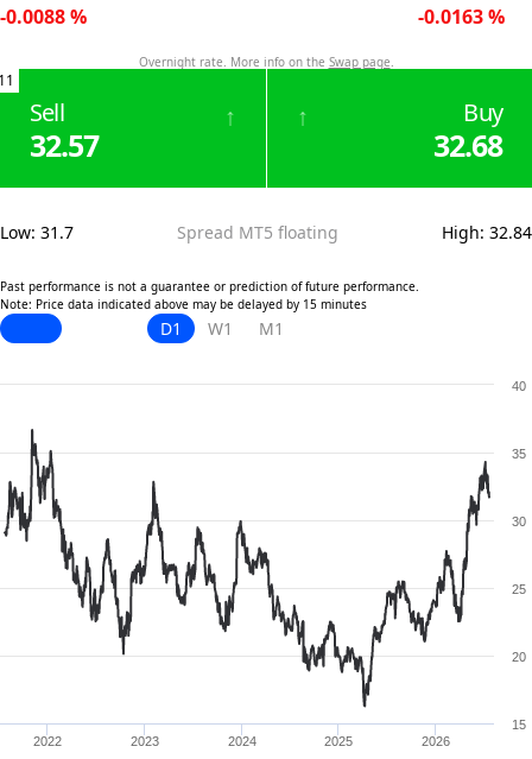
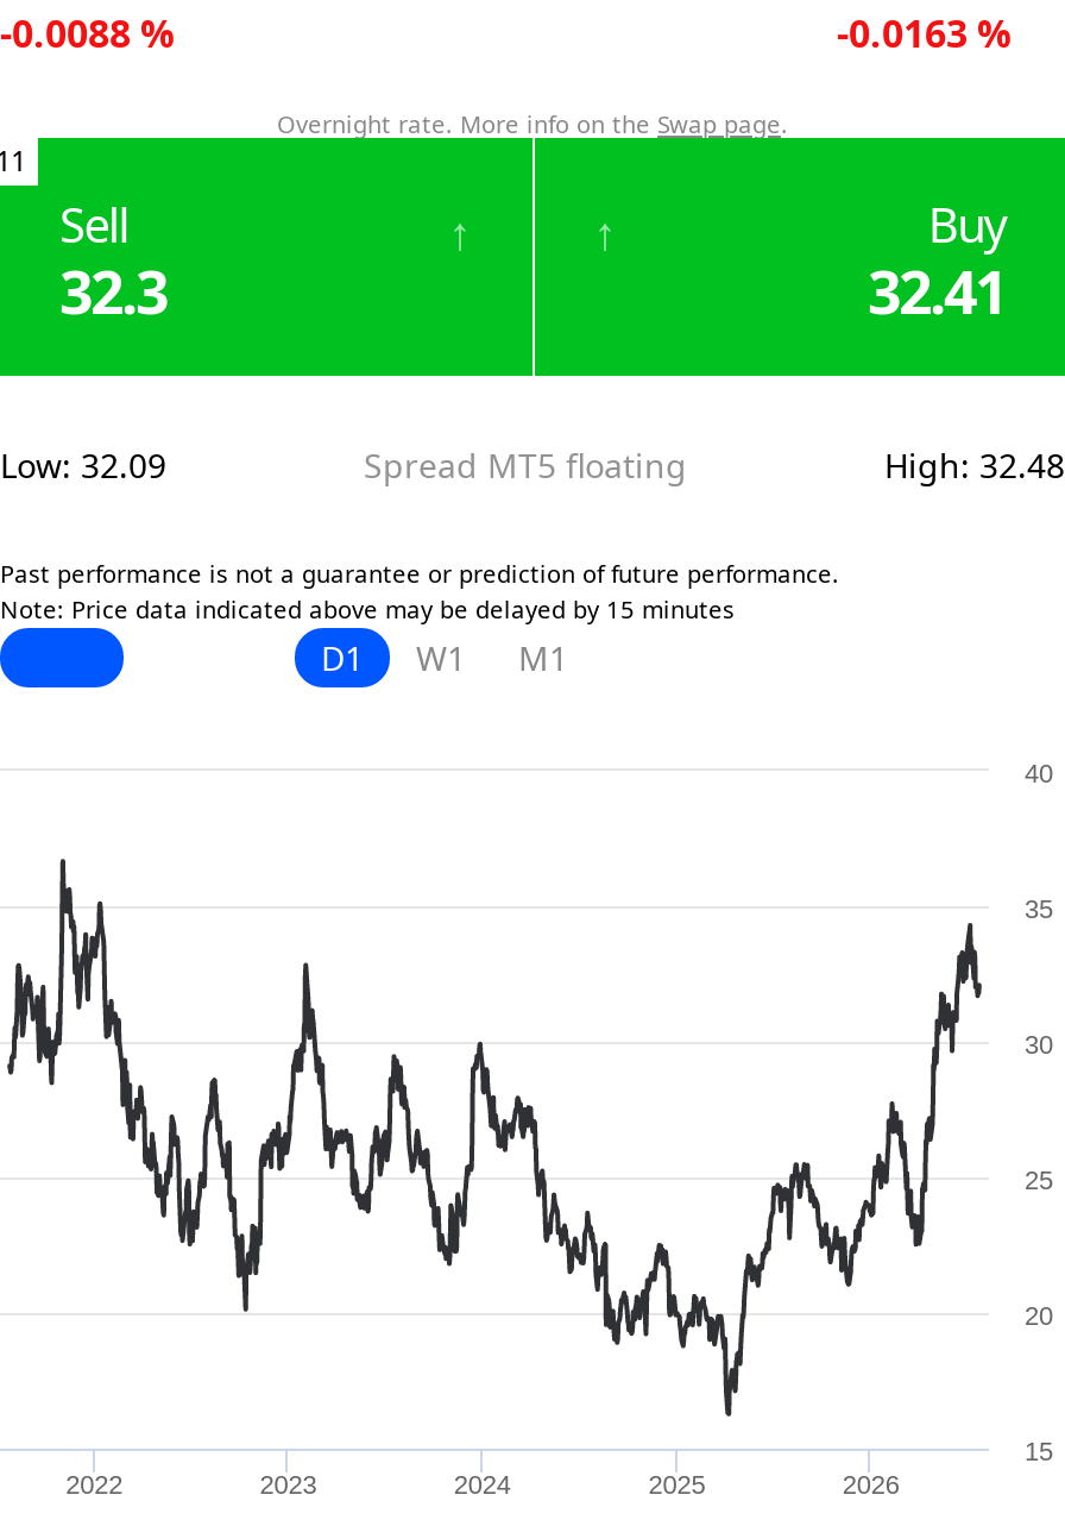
[30,125,99,165] 32.57 -> [59,250,166,331] 32.3
[433,125,502,165] 32.68 -> [868,250,1006,331] 32.41
[0,221,74,243] Low: 31.7 -> [0,442,166,488] Low: 32.09
[442,221,532,243] High: 32.84 -> [884,442,1065,488] High: 32.48

